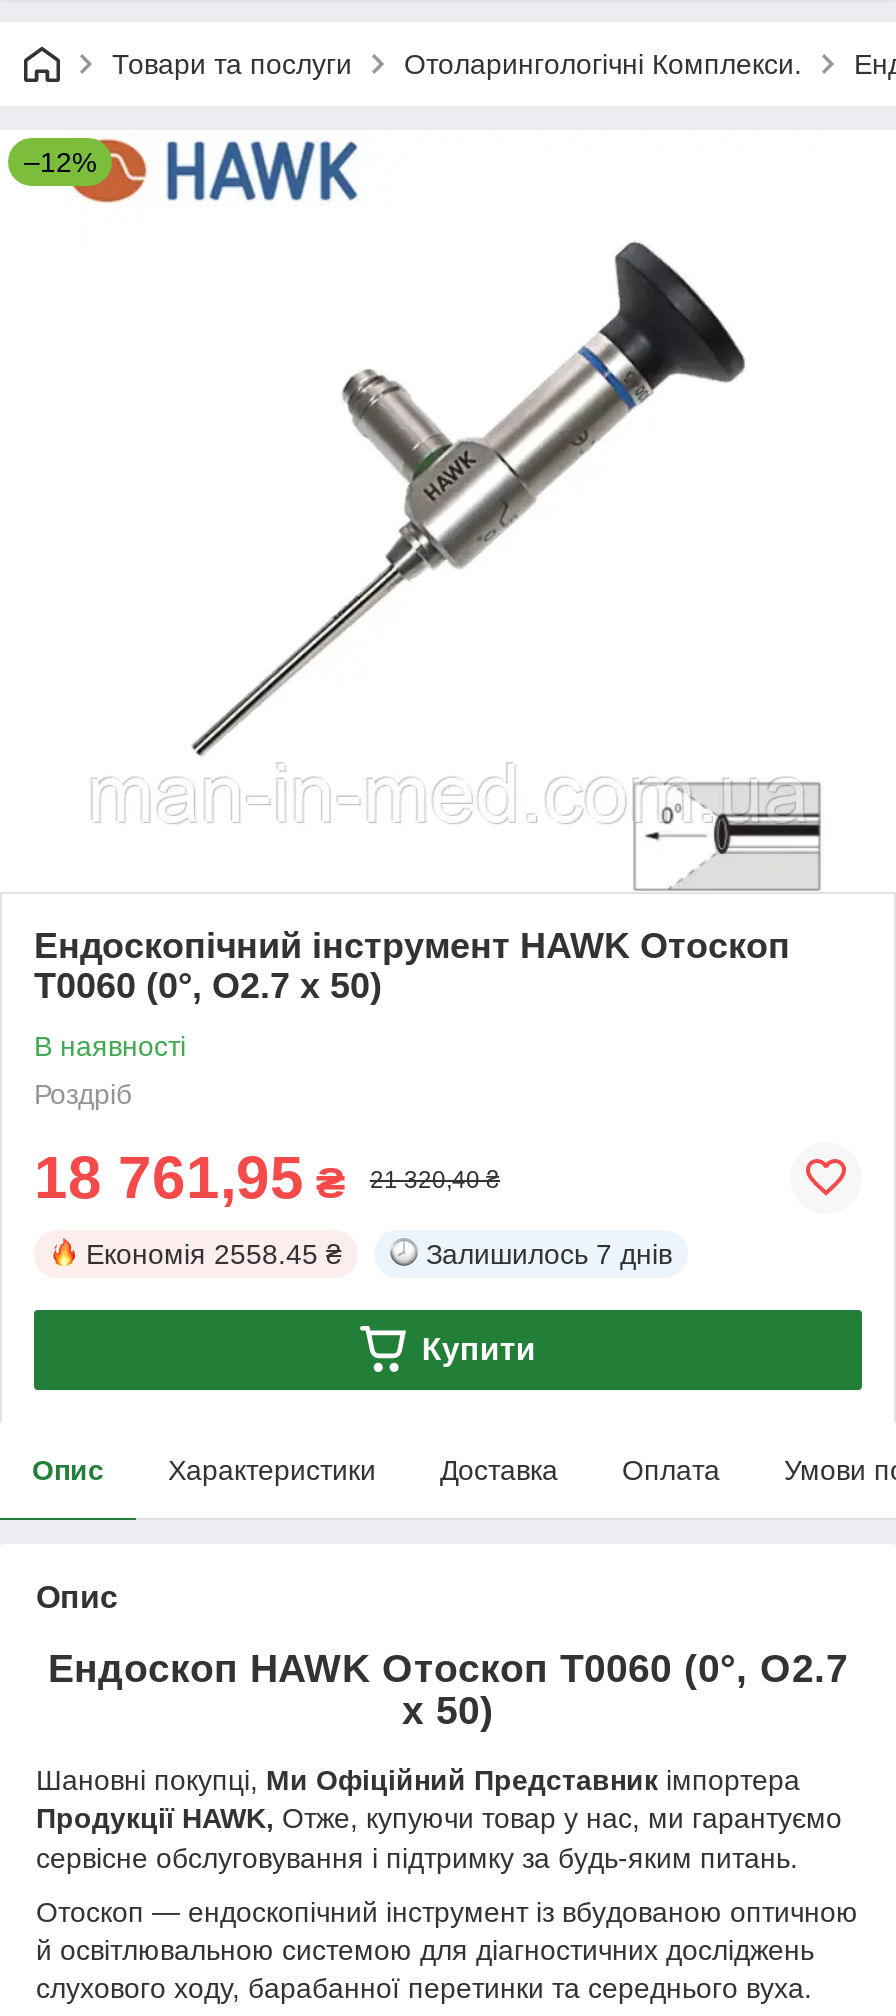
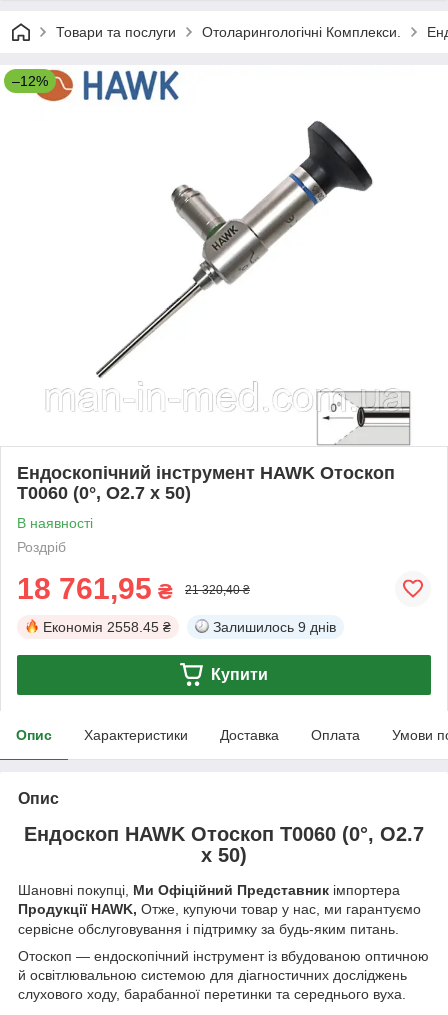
[426,1238,672,1270] Залишилось 7 днів -> [213,619,336,635] Залишилось 9 днів

